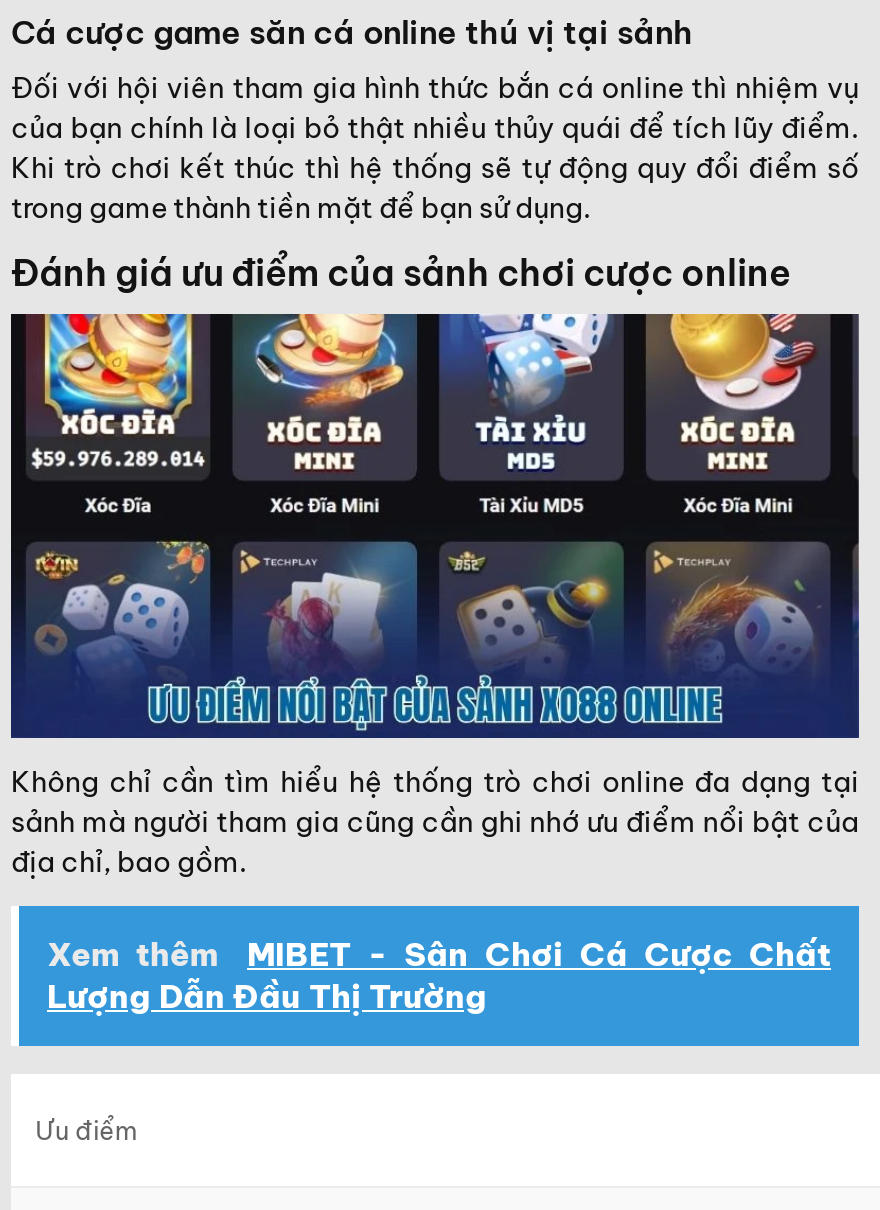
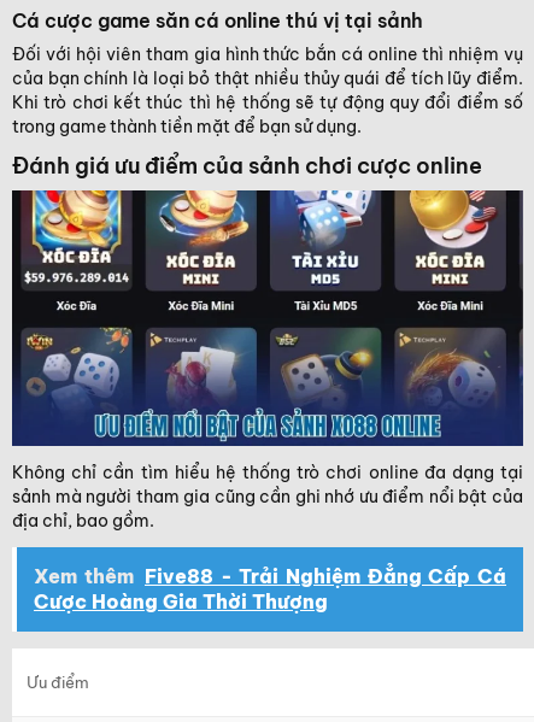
[47,932,831,1014] Xem thêm | MIBET - Sân Chơi Cá Cược Chất | Lượng Dẫn Đầu Thị Trường -> [34,564,506,613] Xem thêm Five88 - Trải Nghiệm Đẳng Cấp Cá | Cược Hoàng Gia Thời Thượng

